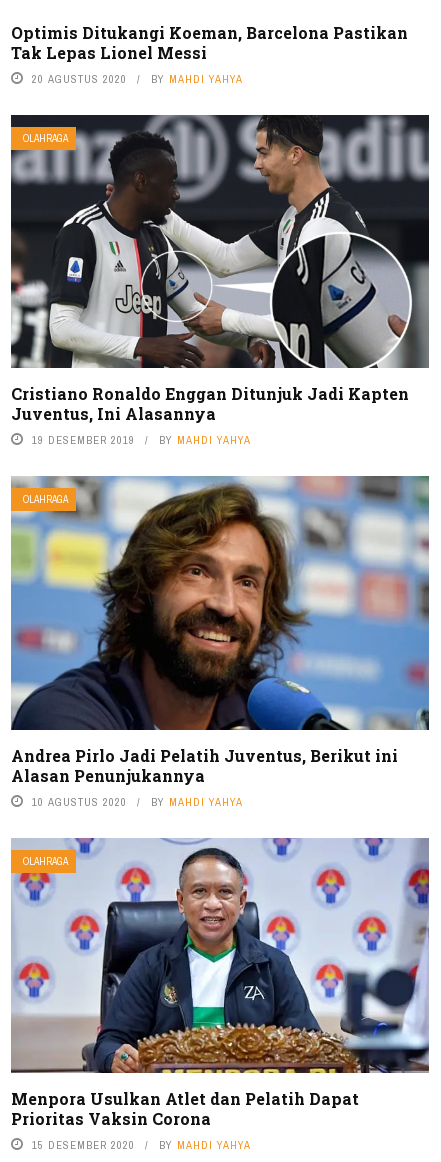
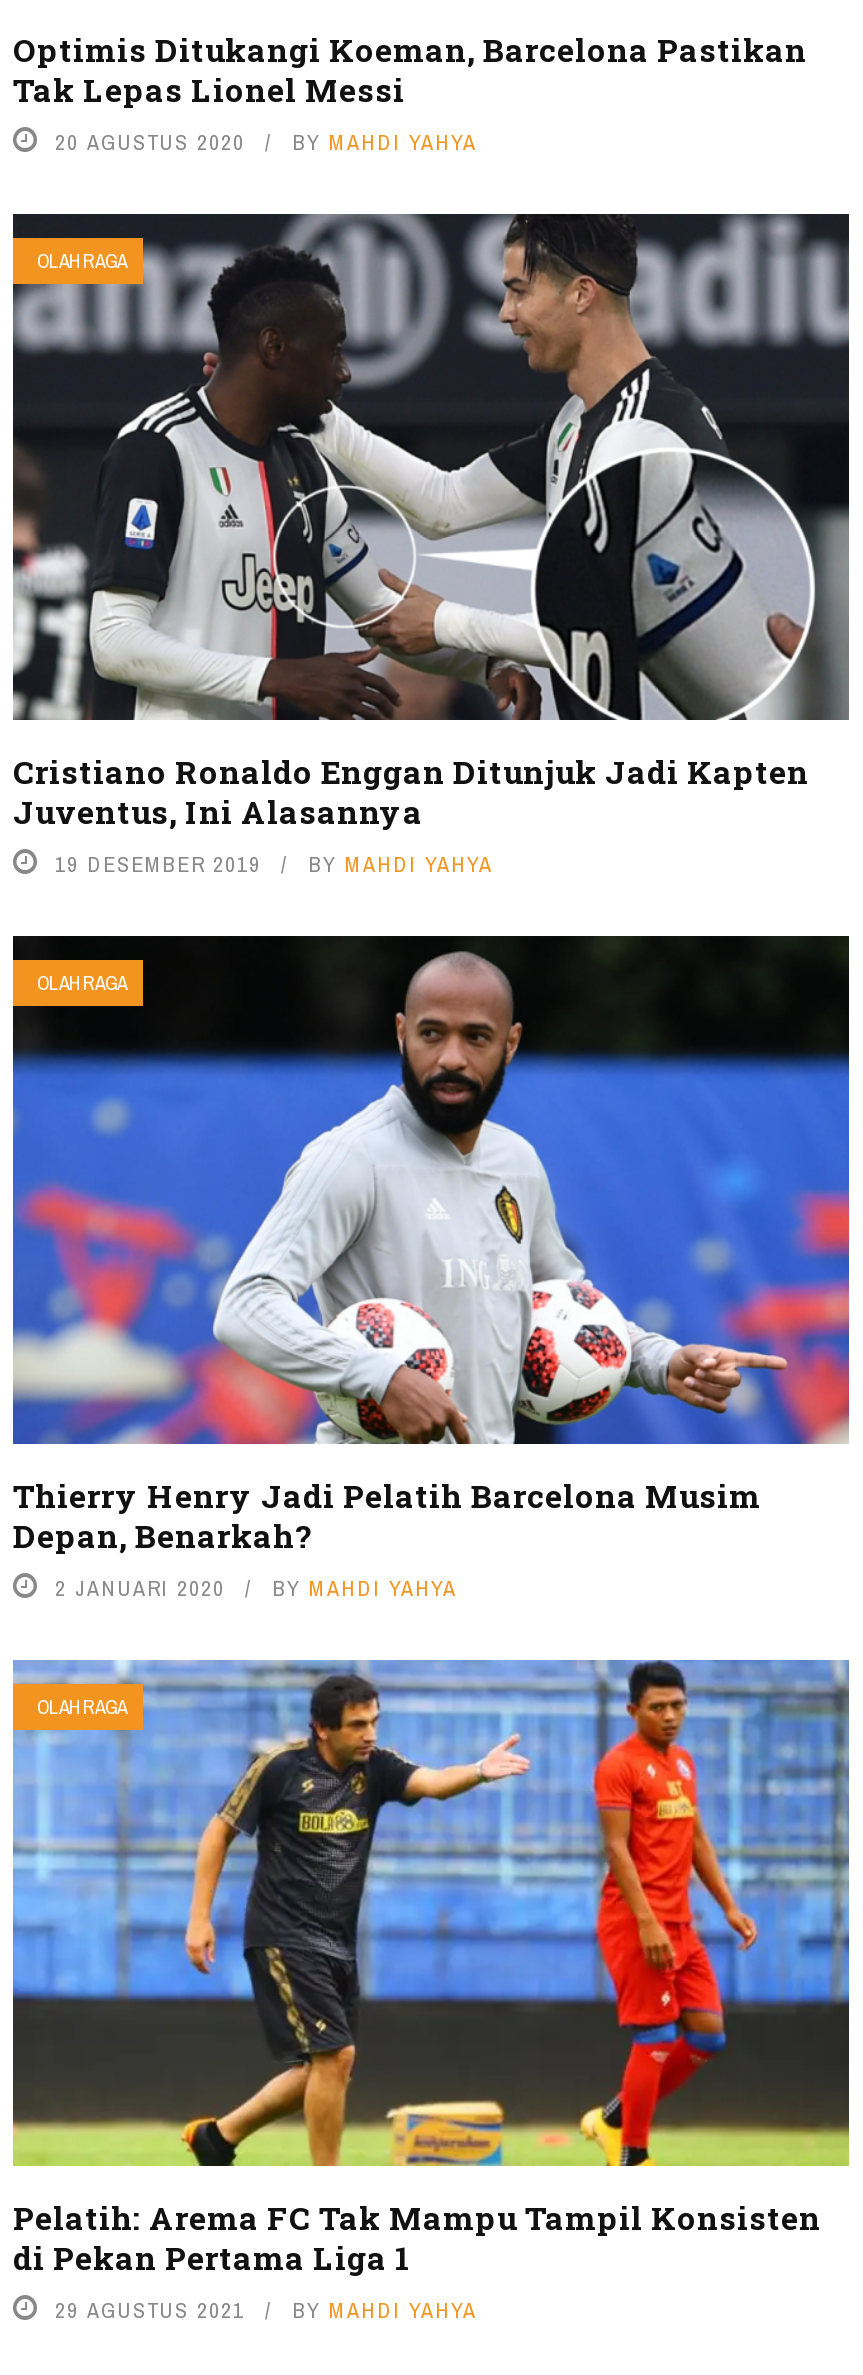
[10,476,430,809] [image] | Andrea Pirlo Jadi Pelatih Juventus, Berikut ini | Alasan Penunjukannya | 10 AGUSTUS 2020 -> [11,934,851,1601] [image] | Thierry Henry Jadi Pelatih Barcelona Musim | Depan, Benarkah? | 2 JANUARI 2020
[11,838,430,1152] [image] | Menpora Usulkan Atlet dan Pelatih Dapat | Prioritas Vaksin Corona | 15 DESEMBER 2020 -> [11,1658,851,2324] [image] | Pelatih: Arema FC Tak Mampu Tampil Konsisten | di Pekan Pertama Liga 1 | 29 AGUSTUS 2021

